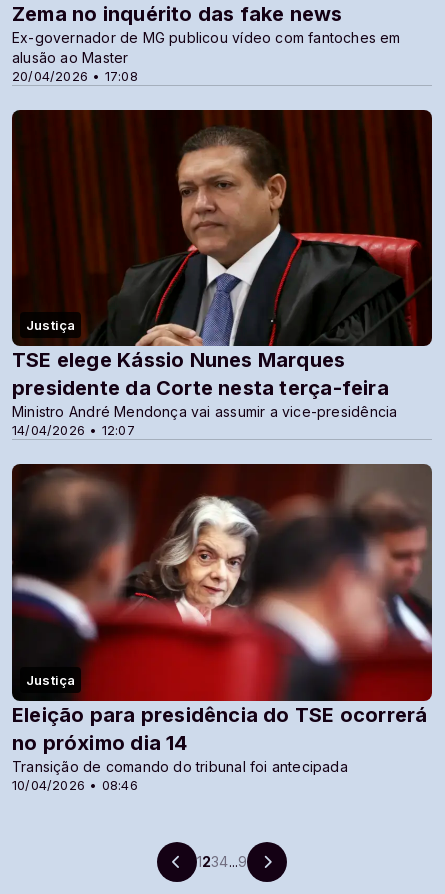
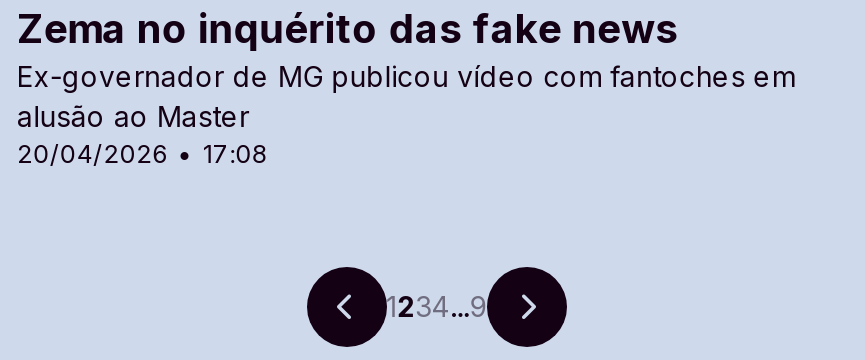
[11,109,433,347] [image] | Justiça -> none
[12,348,397,420] TSE elege Kássio Nunes Marques | presidente da Corte nesta terça-feira | Ministro André Mendonça vai assumir a vice-presidência -> none
[12,423,135,438] 14/04/2026 • 12:07 -> none
[11,463,433,695] [image] | Justiça -> none
[12,703,427,775] Eleição para presidência do TSE ocorrerá | no próximo dia 14 | Transição de comando do tribunal foi antecipada -> none
[12,778,138,793] 10/04/2026 • 08:46 -> none

